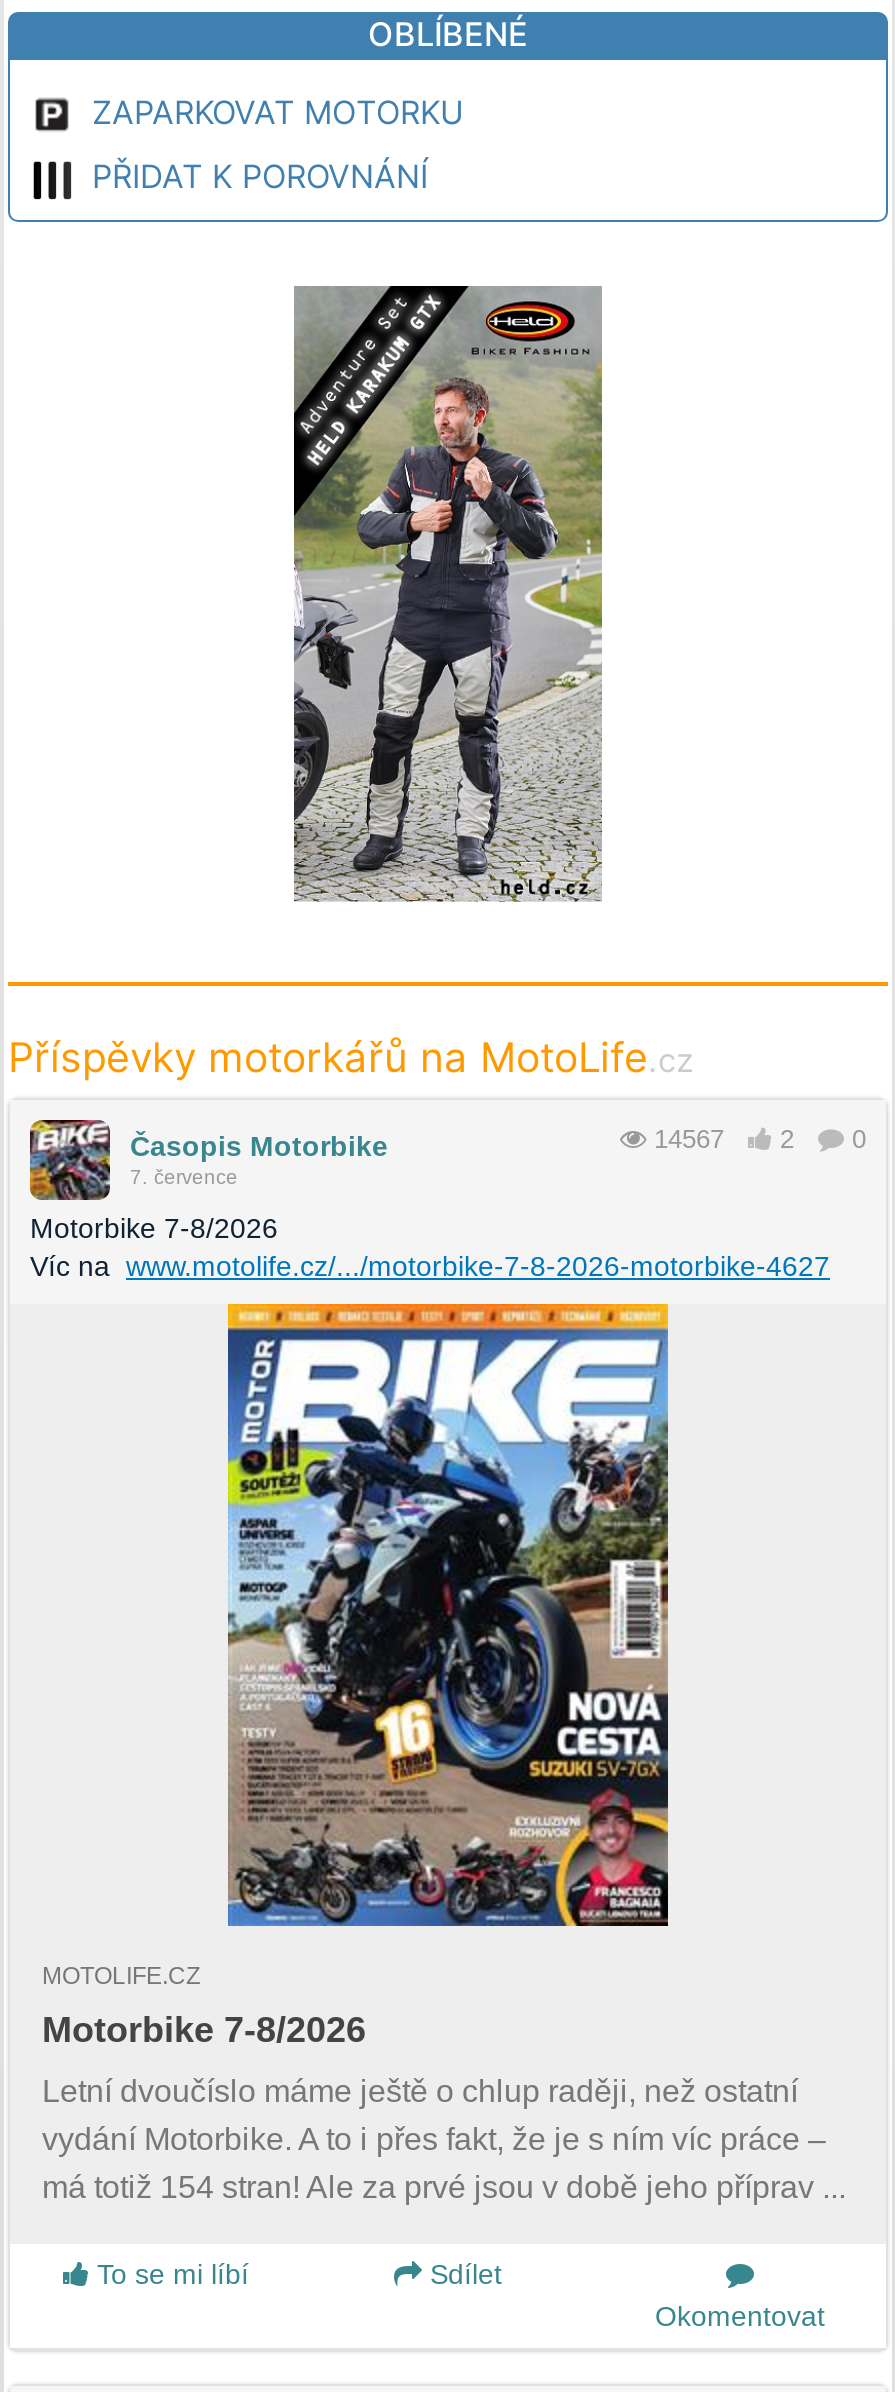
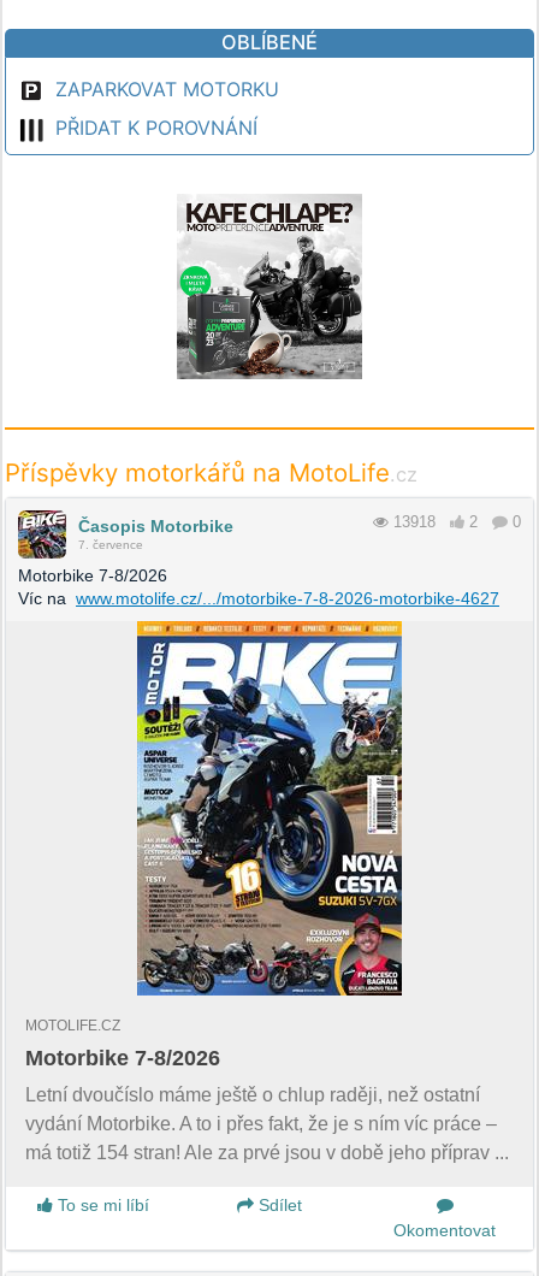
[292,284,604,900] [image] -> [177,194,362,379] [image]
[654,1125,866,1155] 14567 2 0 -> [393,513,521,531] 13918 2 0

